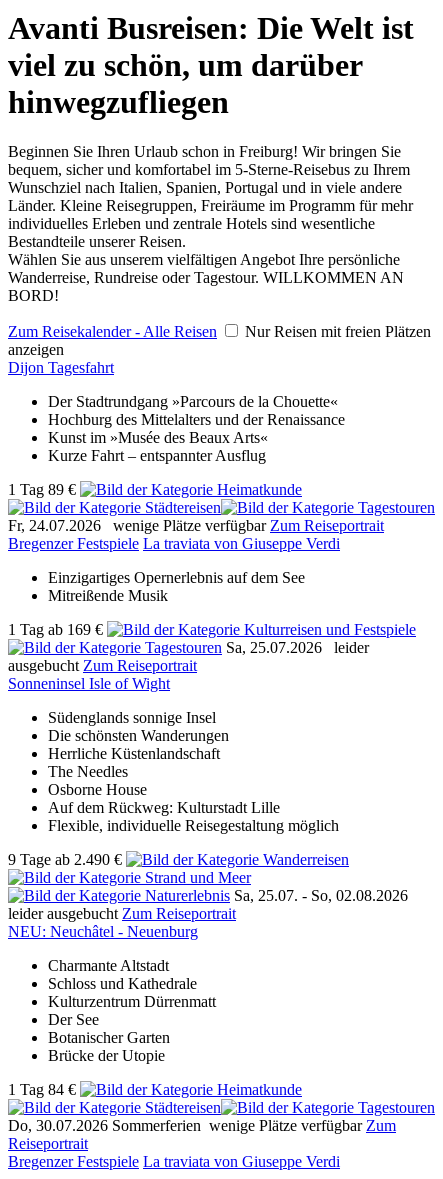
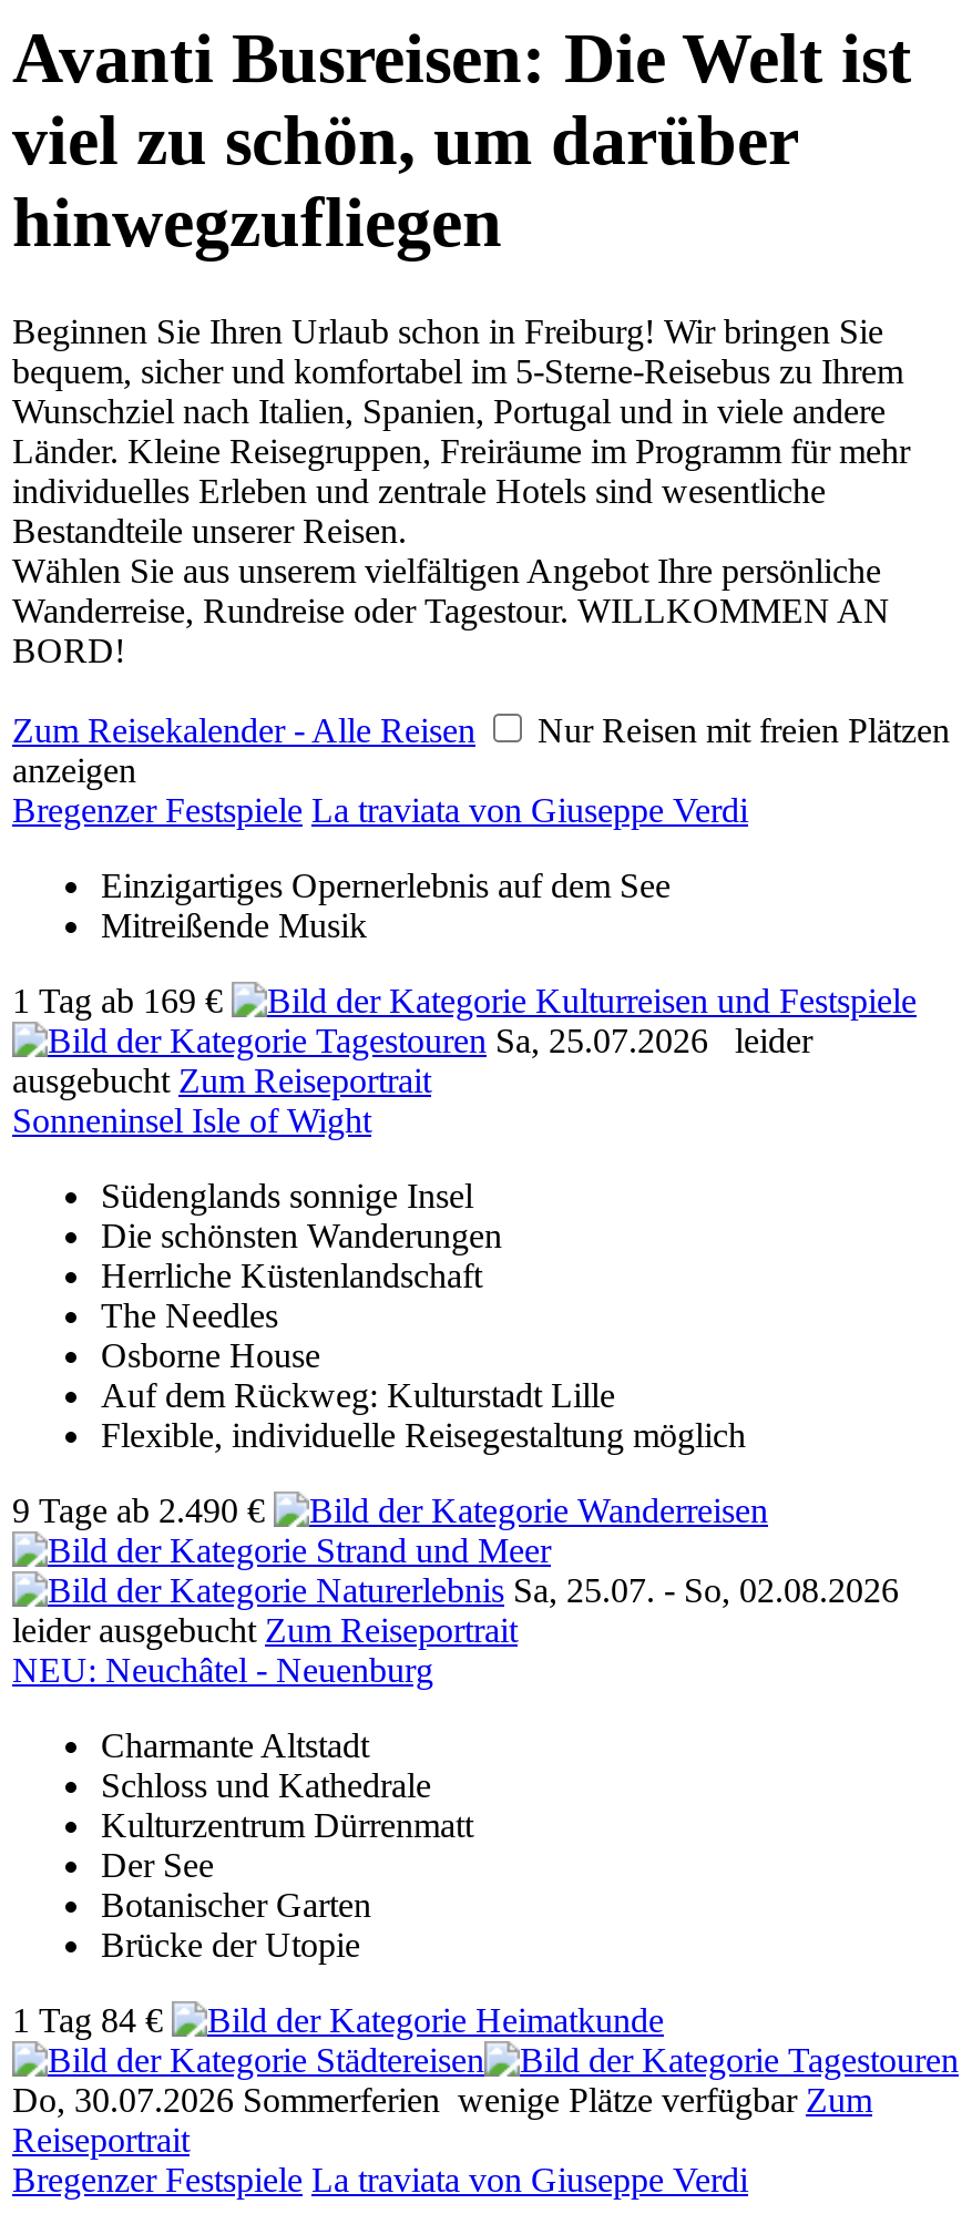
[8,359,384,534] Dijon Tagesfahrt | Der Stadtrundgang »Parcours de la Chouette« | Hochburg des Mittelalters und der Renaissance | Kunst im »Musée des Beaux Arts« | Kurze Fahrt – entspannter Ausflug | 1 Tag 89 € | Fr, 24.07.2026 | wenige Plätze verfügbar Zum Reiseportrait -> none

